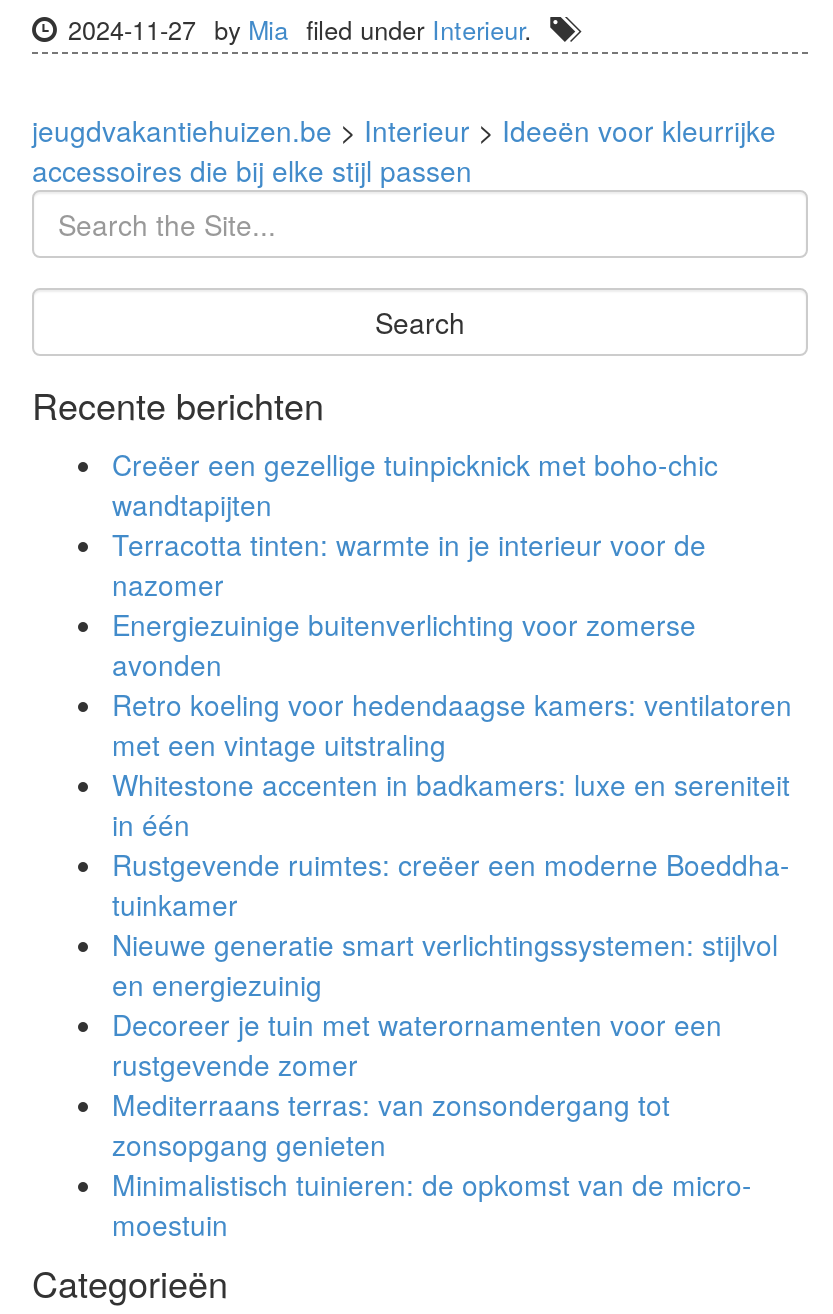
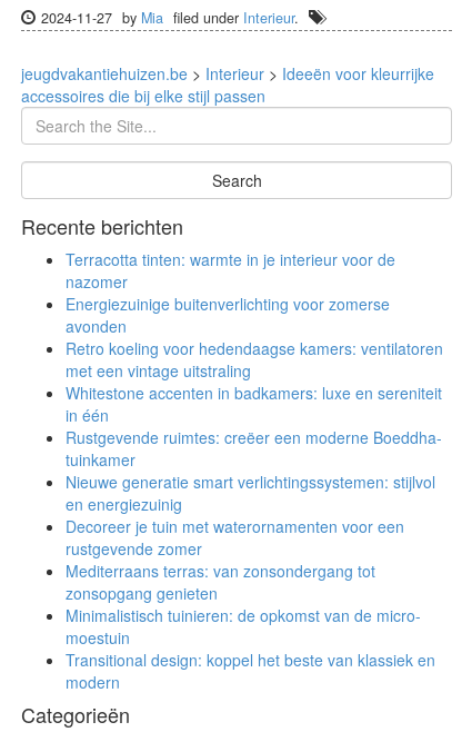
[112,443,718,523] Creëer een gezellige tuinpicknick met boho-chic | wandtapijten -> none
moved [112,523,792,1243] -> [66,248,443,648]: Terracotta tinten: warmte in je interieur voor de | nazomer | Energiezuinige buitenverlichting voor zomerse | ... | Minimalistisch tuinieren: de opkomst van de micro- | moestuin
none -> [66,648,435,693] Transitional design: koppel het beste van klassiek en | modern

